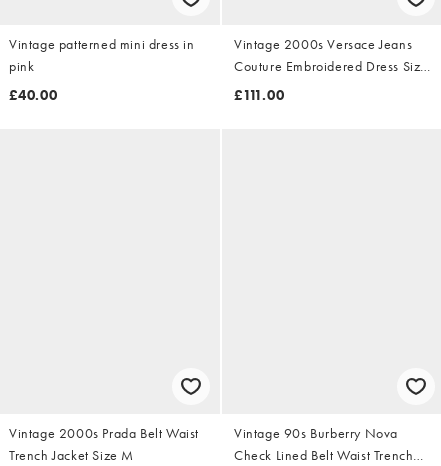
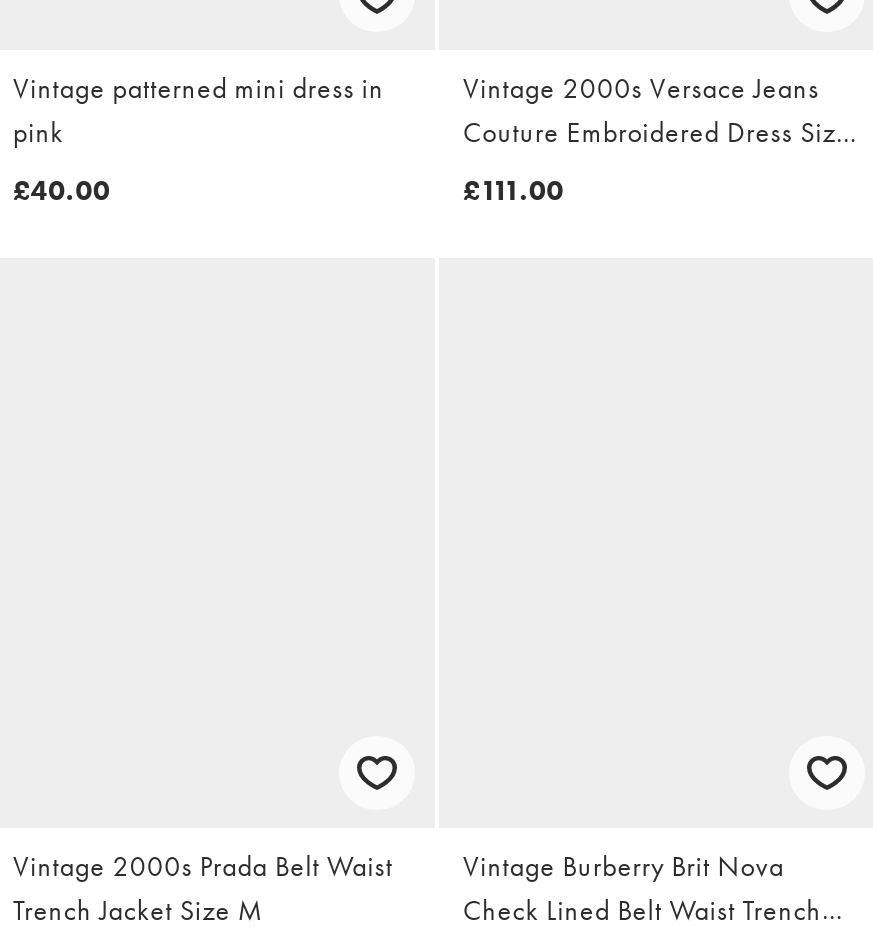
[234,424,398,442] Vintage 90s Burberry Nova -> [463,847,784,883] Vintage Burberry Brit Nova

